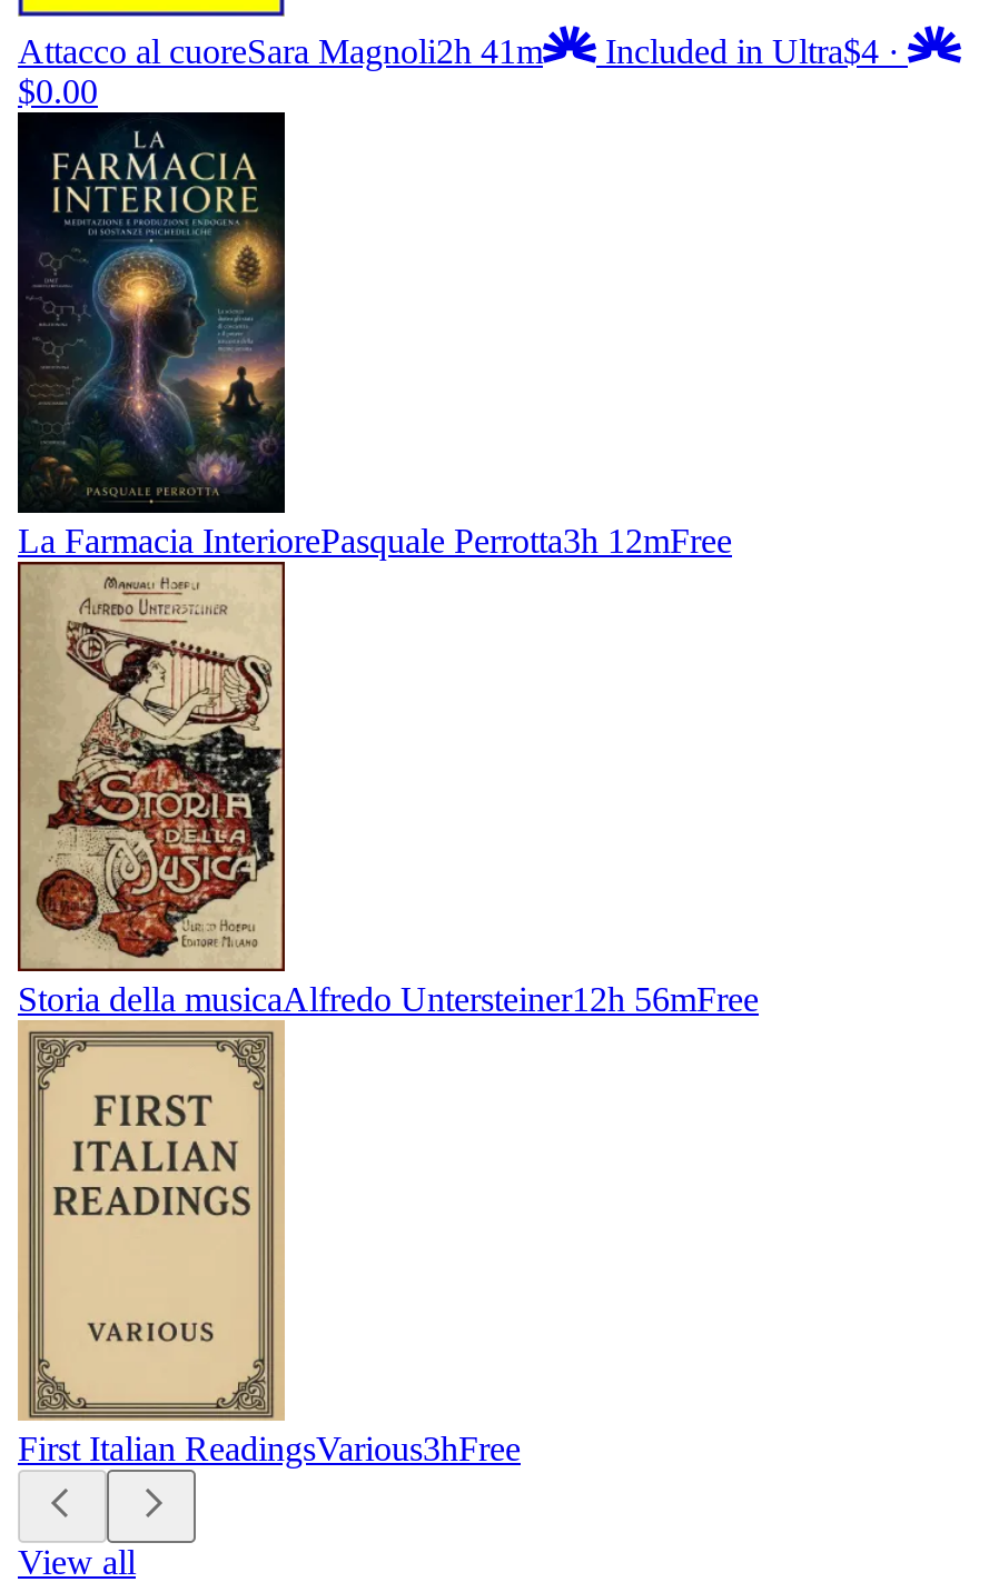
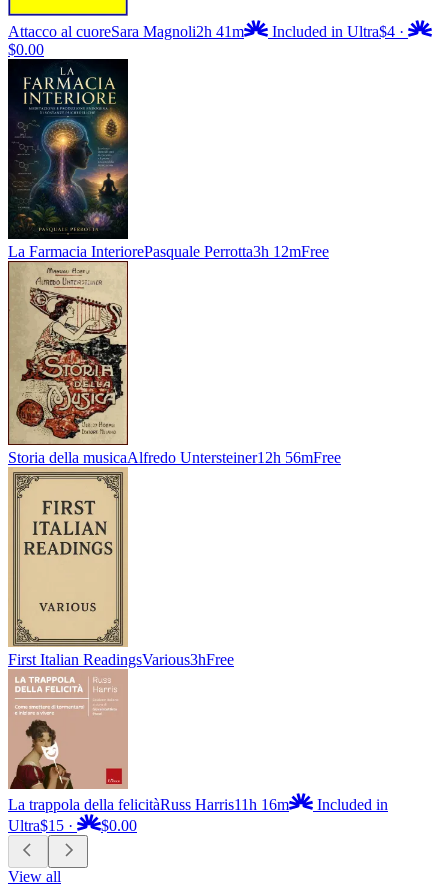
none -> [8,670,388,834] [image] | La trappola della felicitàRuss Harris11h 16m | Included in | Ultra$15 · | $0.00

